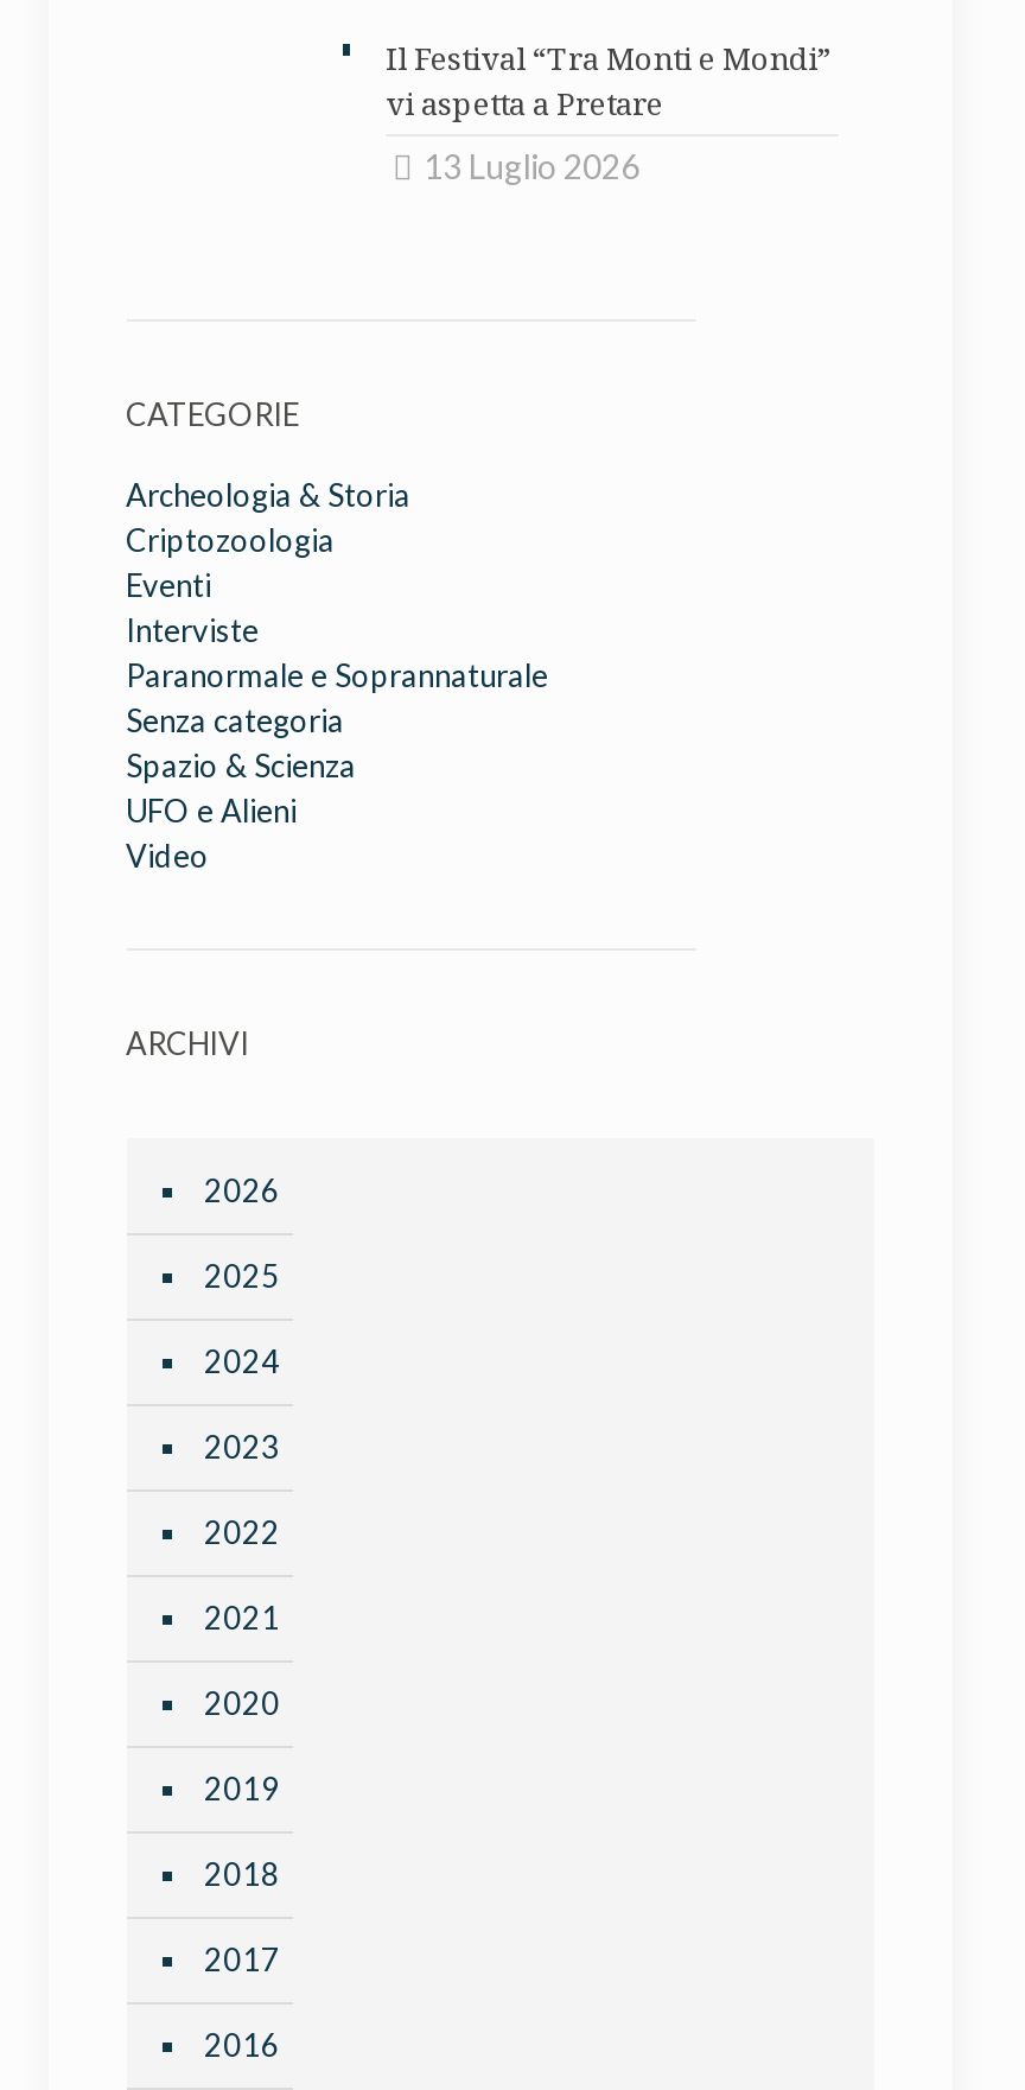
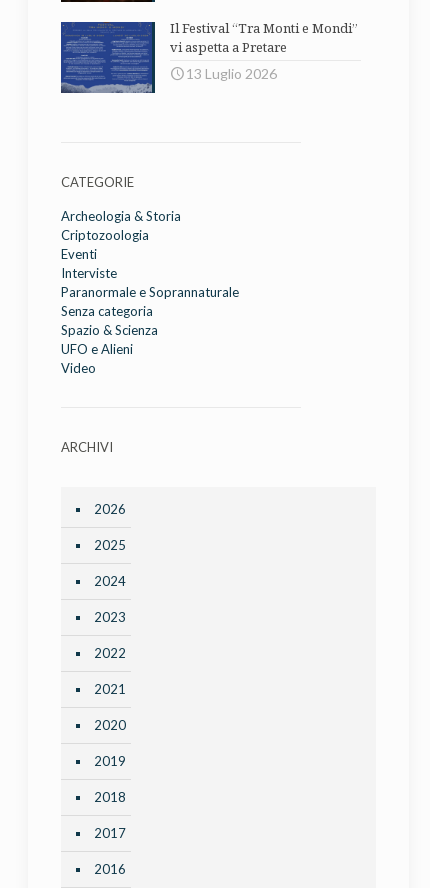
none -> [60,21,156,94] [image]

